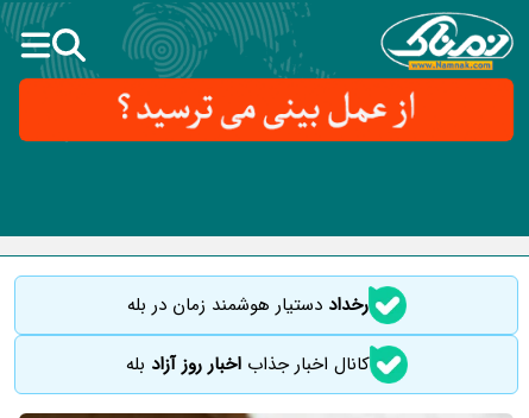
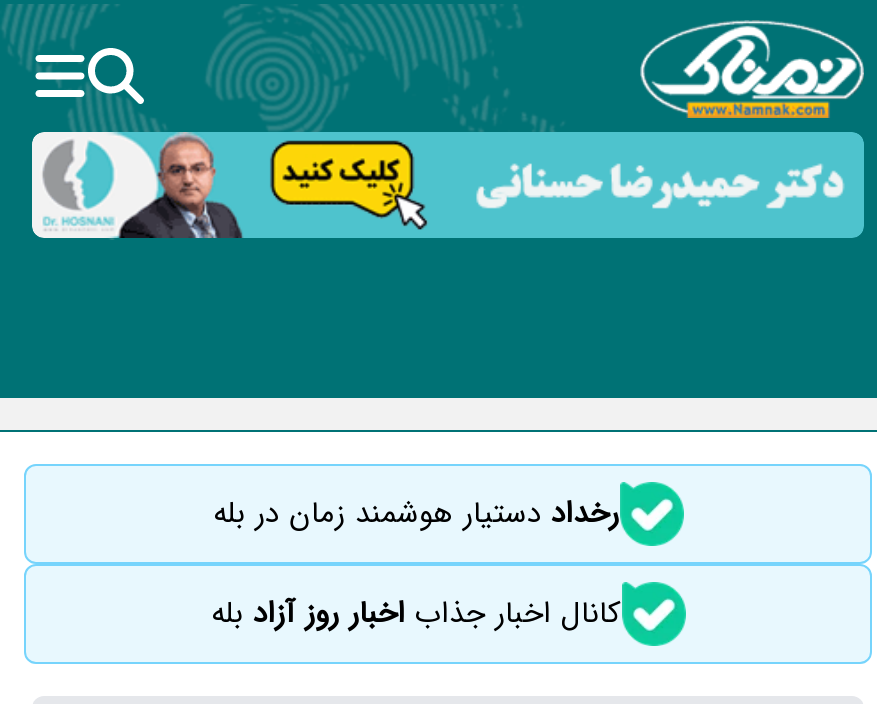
[18,77,515,142] [image] -> [30,130,866,240] [image]

